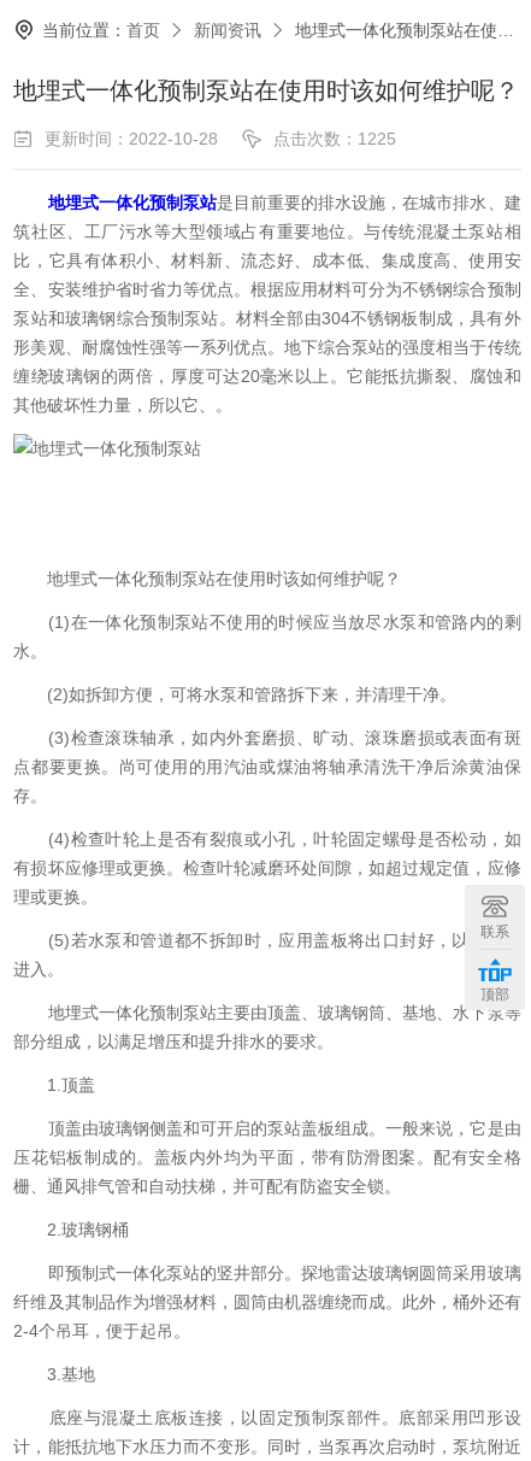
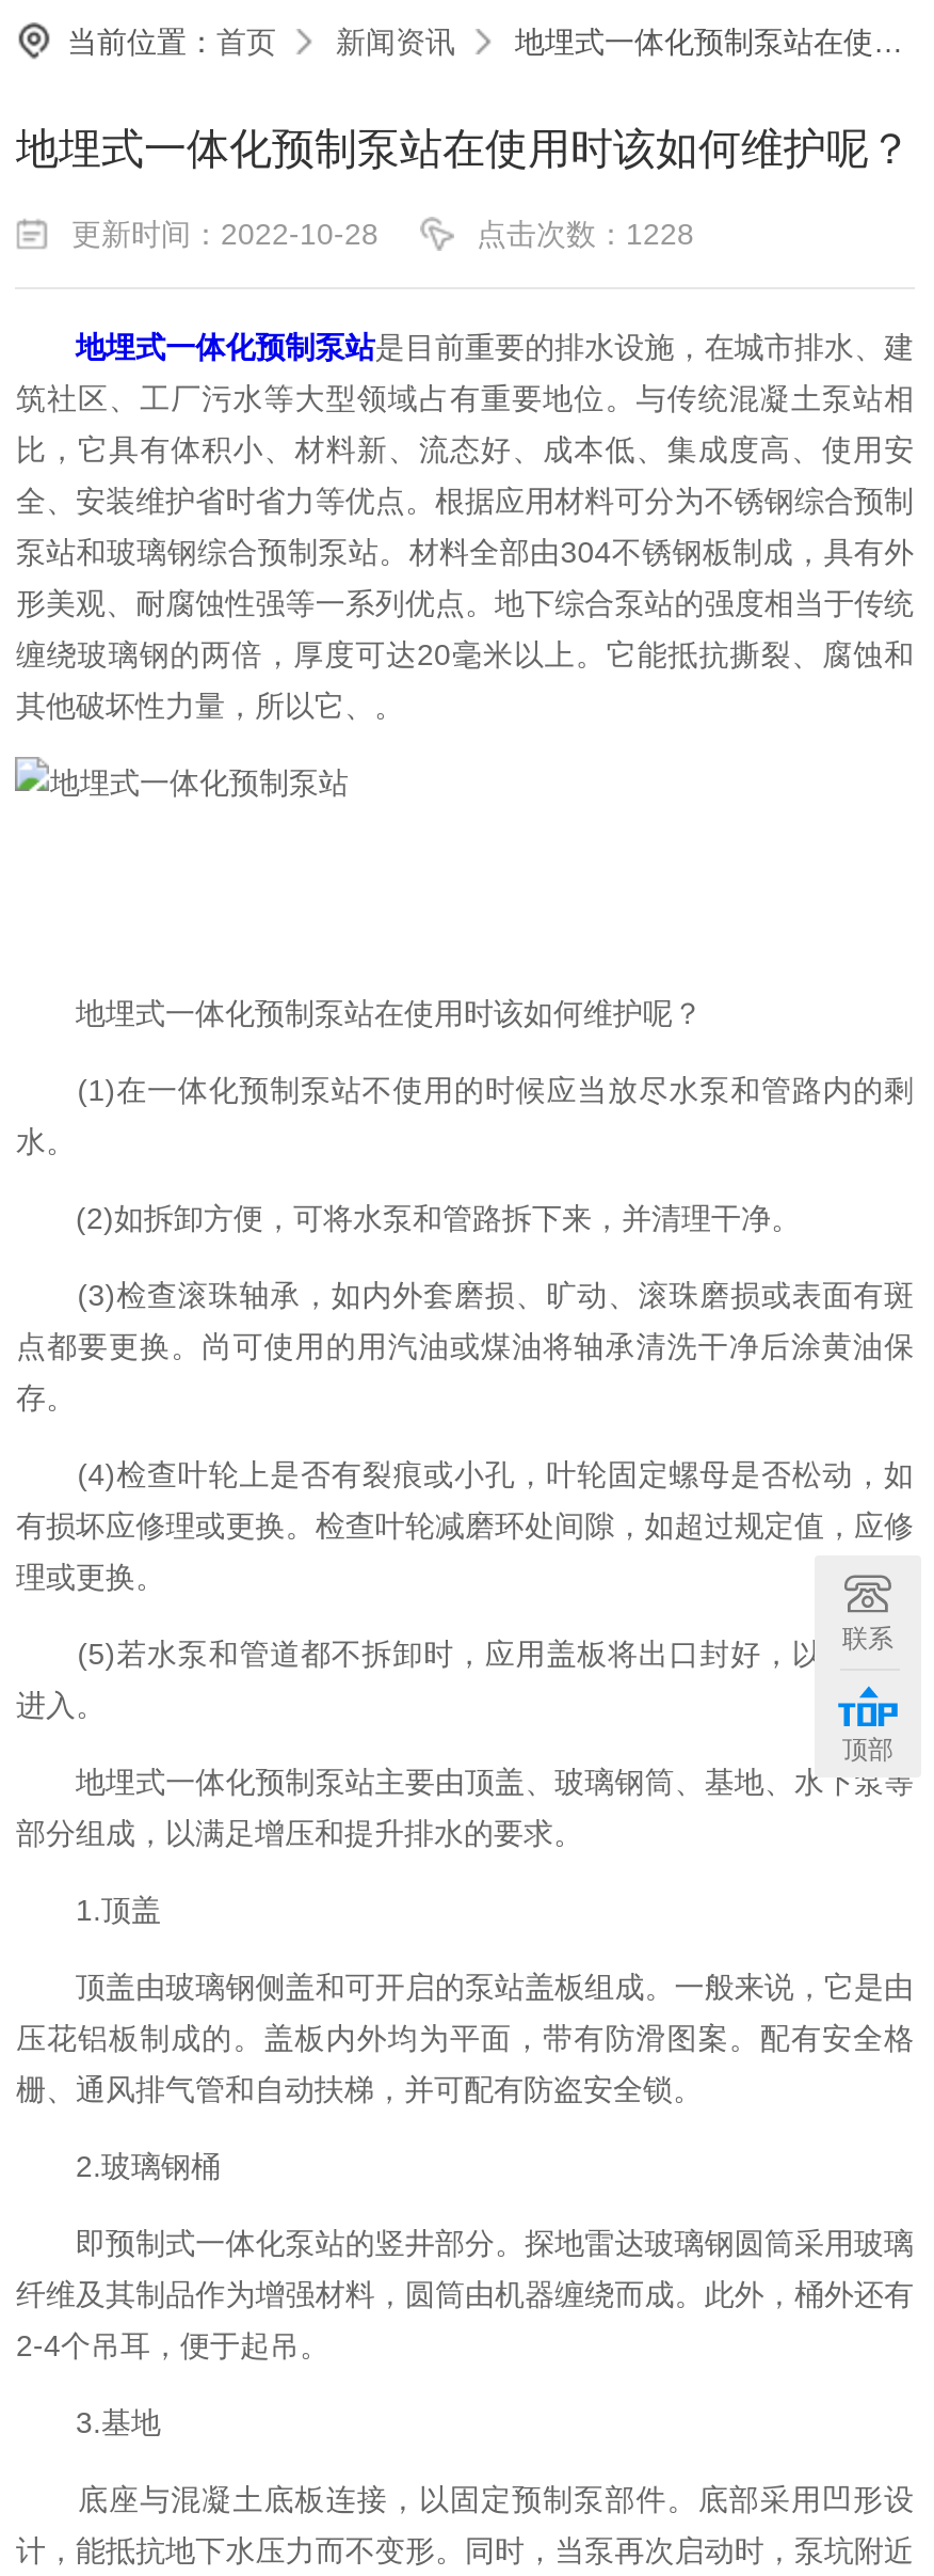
[274,129,397,148] 点击次数：1225 -> [476,217,694,251] 点击次数：1228

